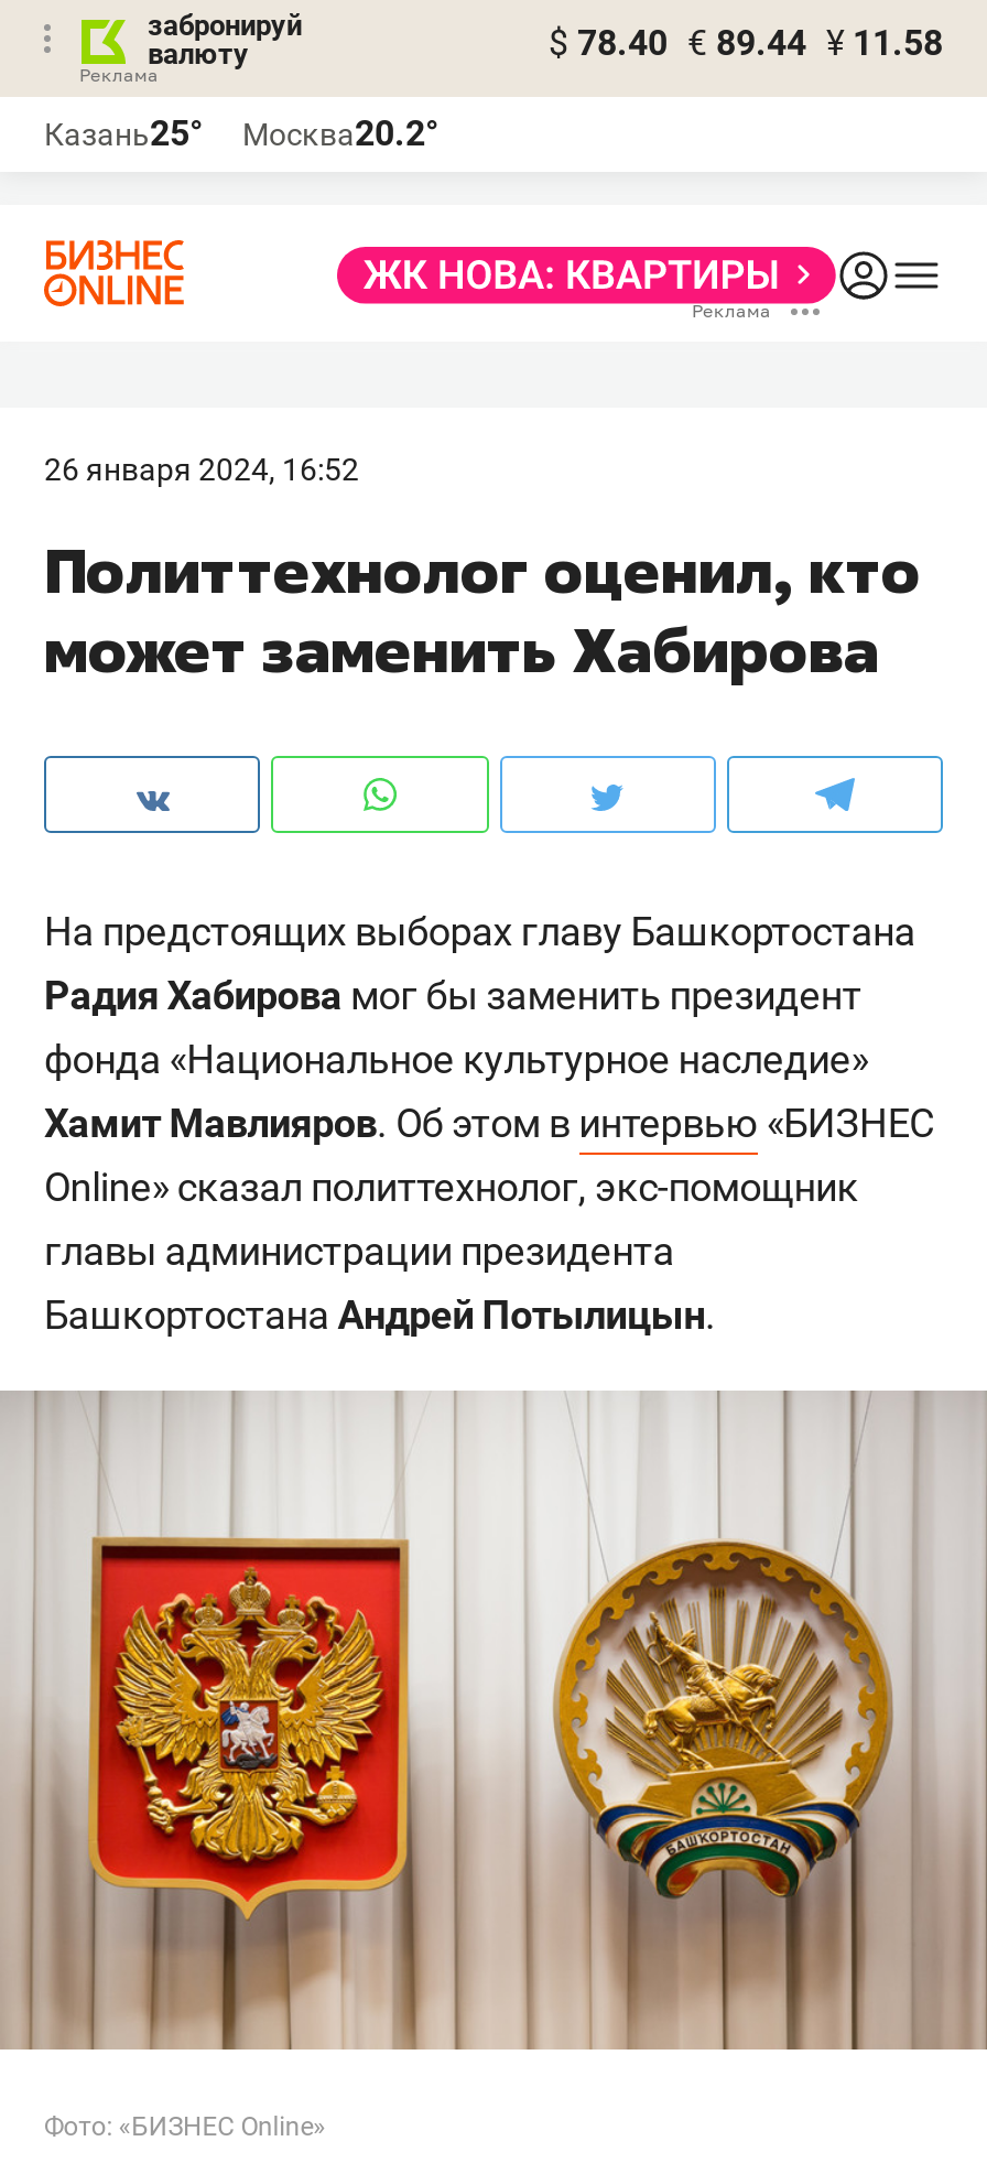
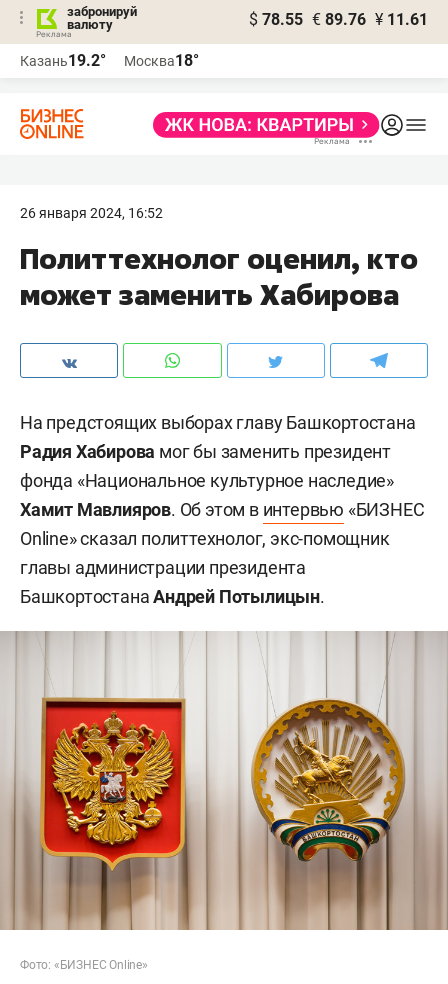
[549,22,943,64] $ 78.40 € 89.44 ¥ 11.58 -> [249,10,428,29] $ 78.55 € 89.76 ¥ 11.61
[44,112,203,154] Казань25° -> [20,51,106,70] Казань19.2°
[242,112,438,154] Москва20.2° -> [124,51,199,70] Москва18°

